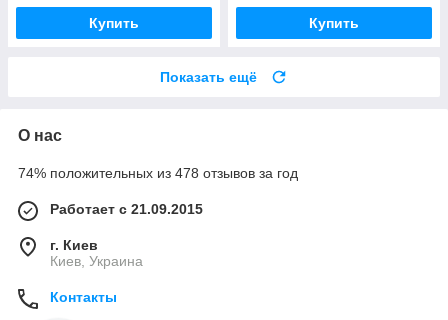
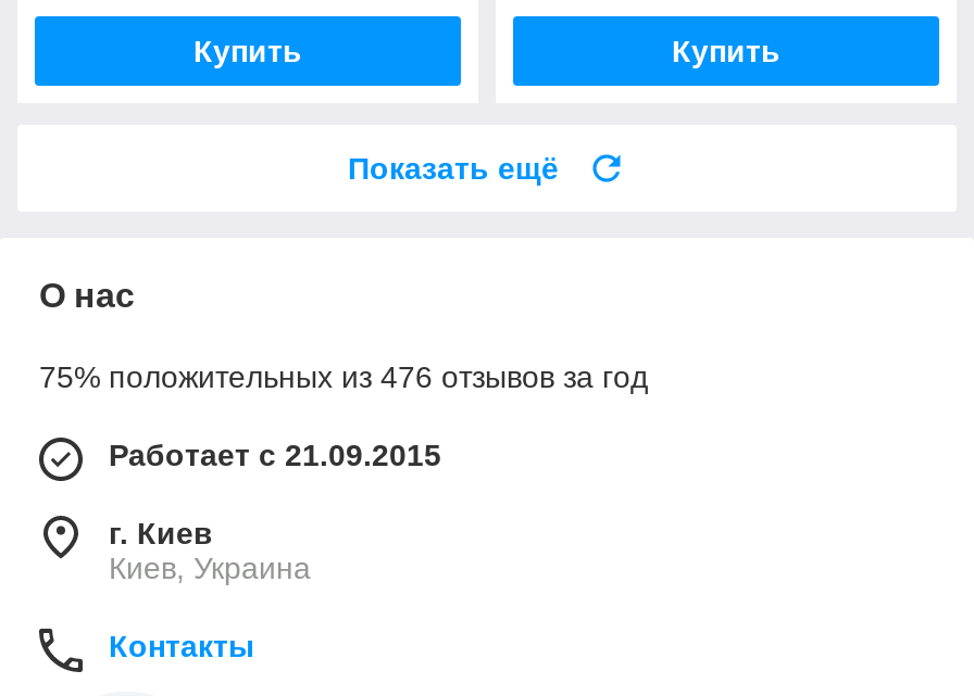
[18,165,298,181] 74% положительных из 478 отзывов за год -> [39,360,648,395] 75% положительных из 476 отзывов за год

